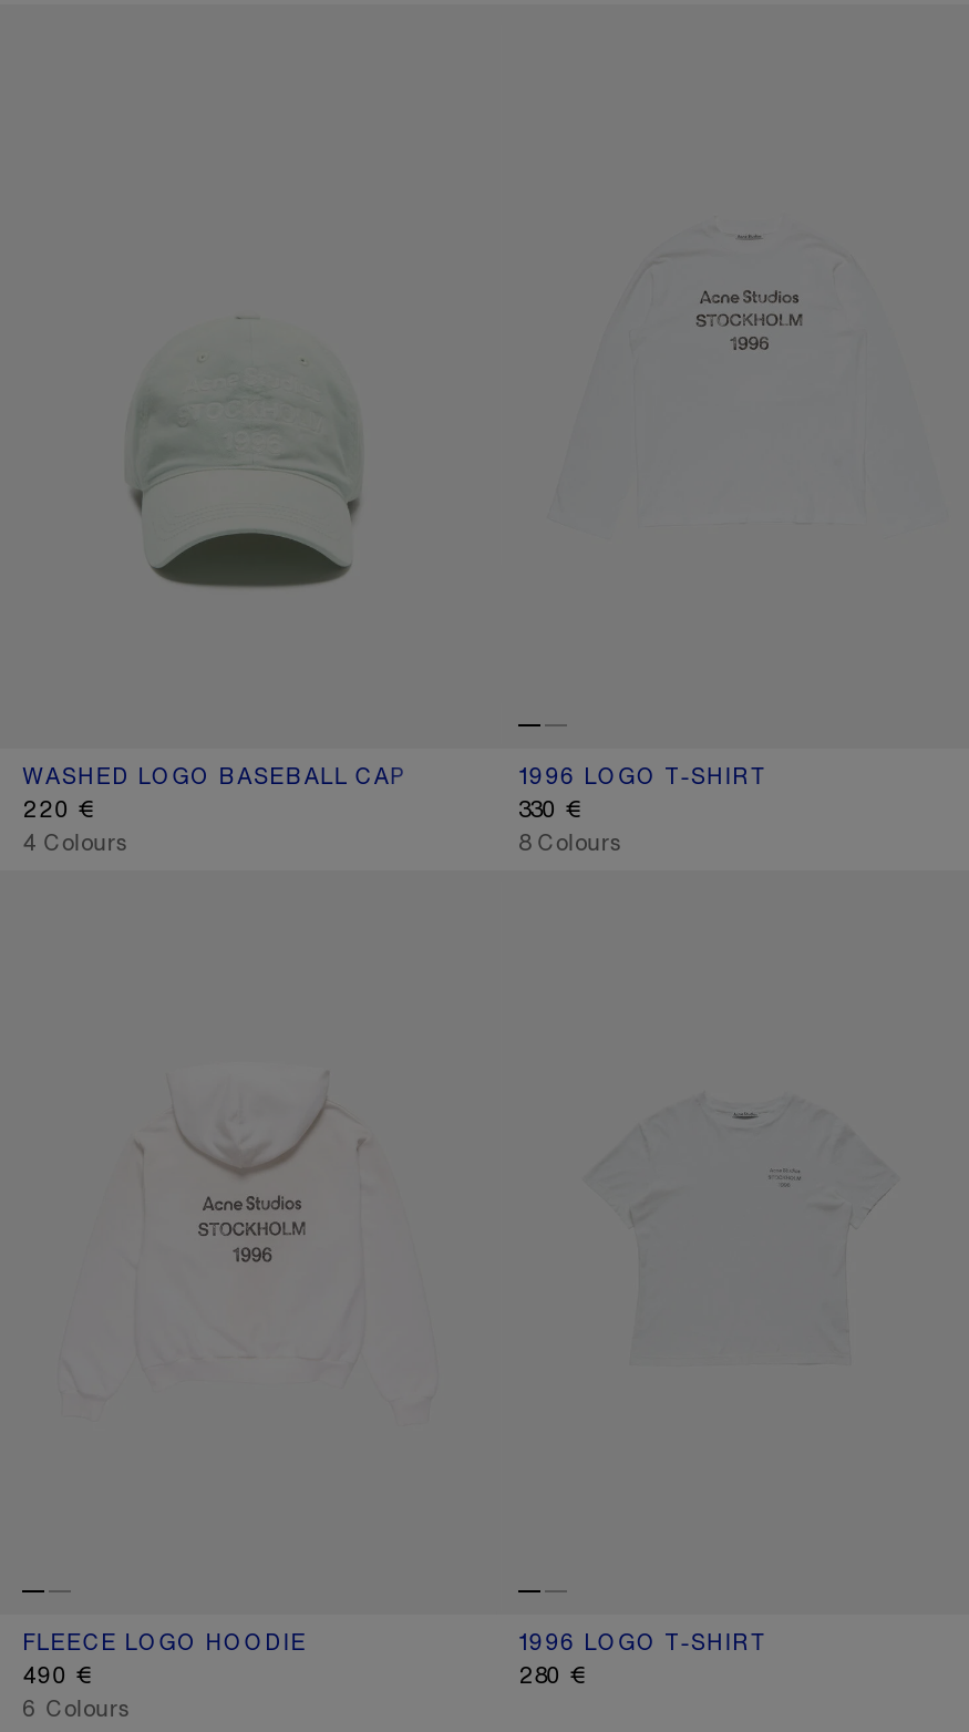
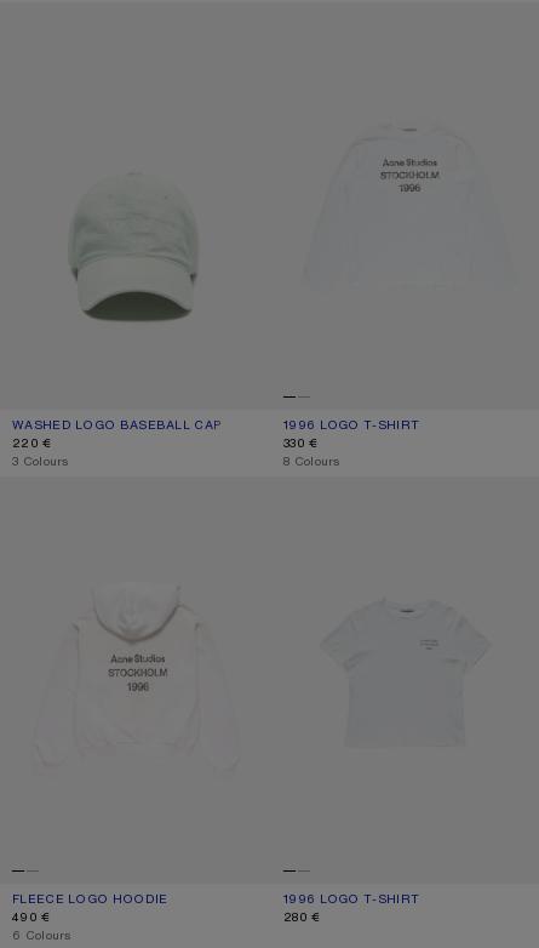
[22,826,128,859] 4 Colours -> [12,452,69,470] 3 Colours

